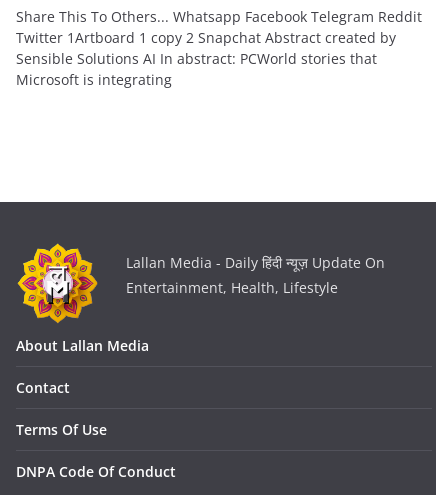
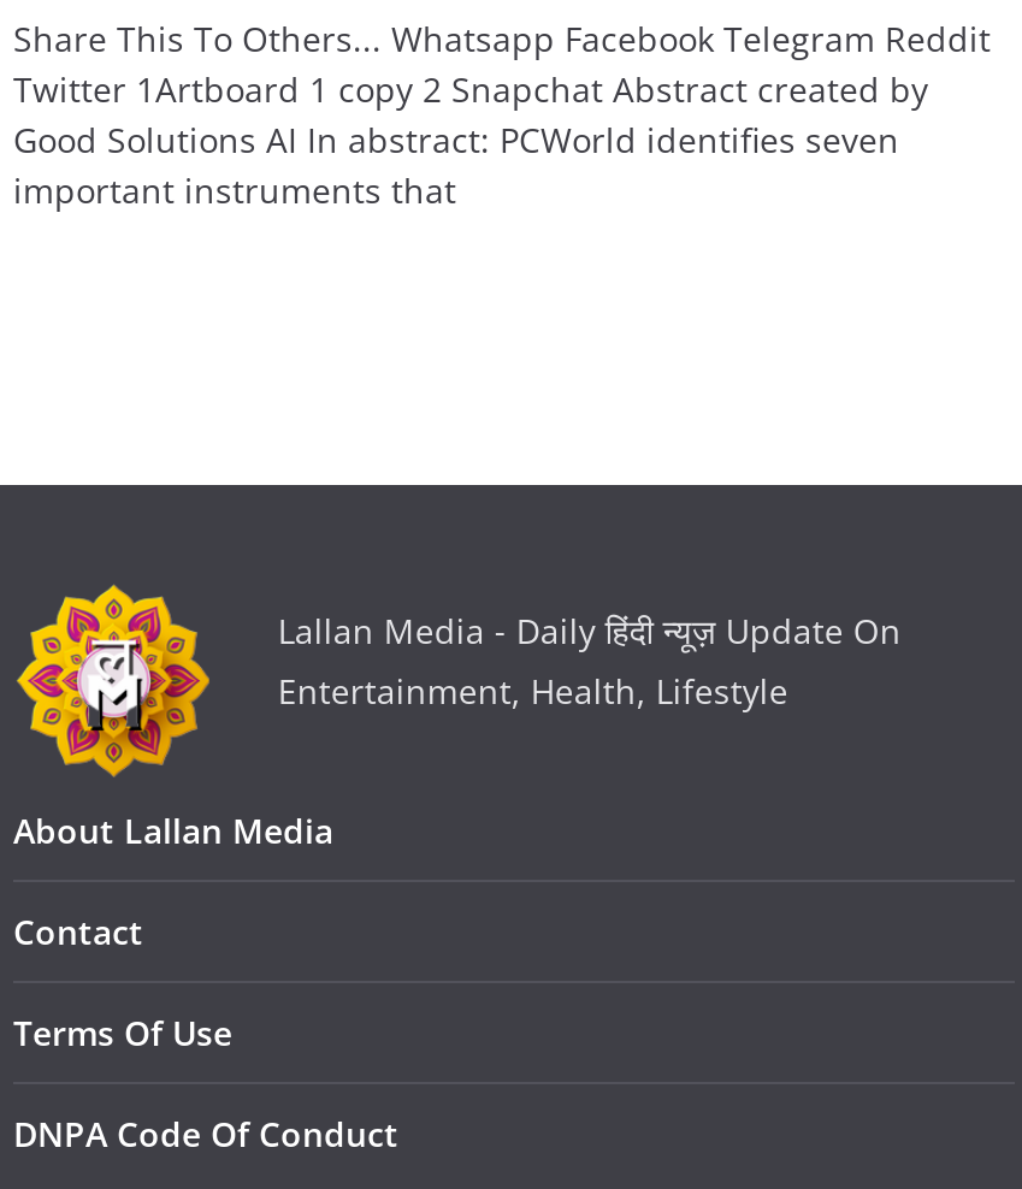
[16,49,377,89] Sensible Solutions AI In abstract: PCWorld stories that | Microsoft is integrating -> [13,116,899,212] Good Solutions AI In abstract: PCWorld identifies seven | important instruments that

